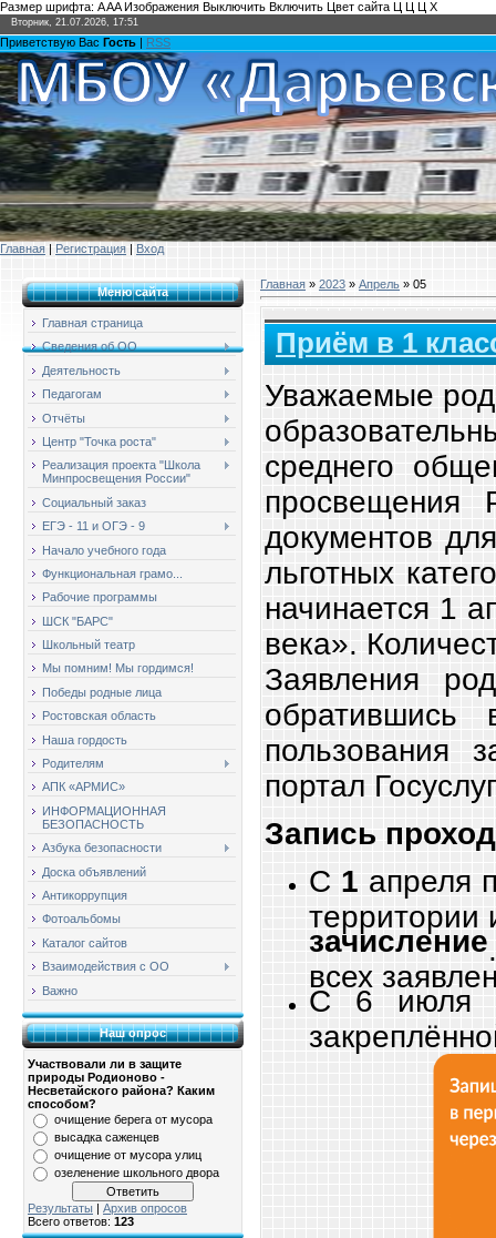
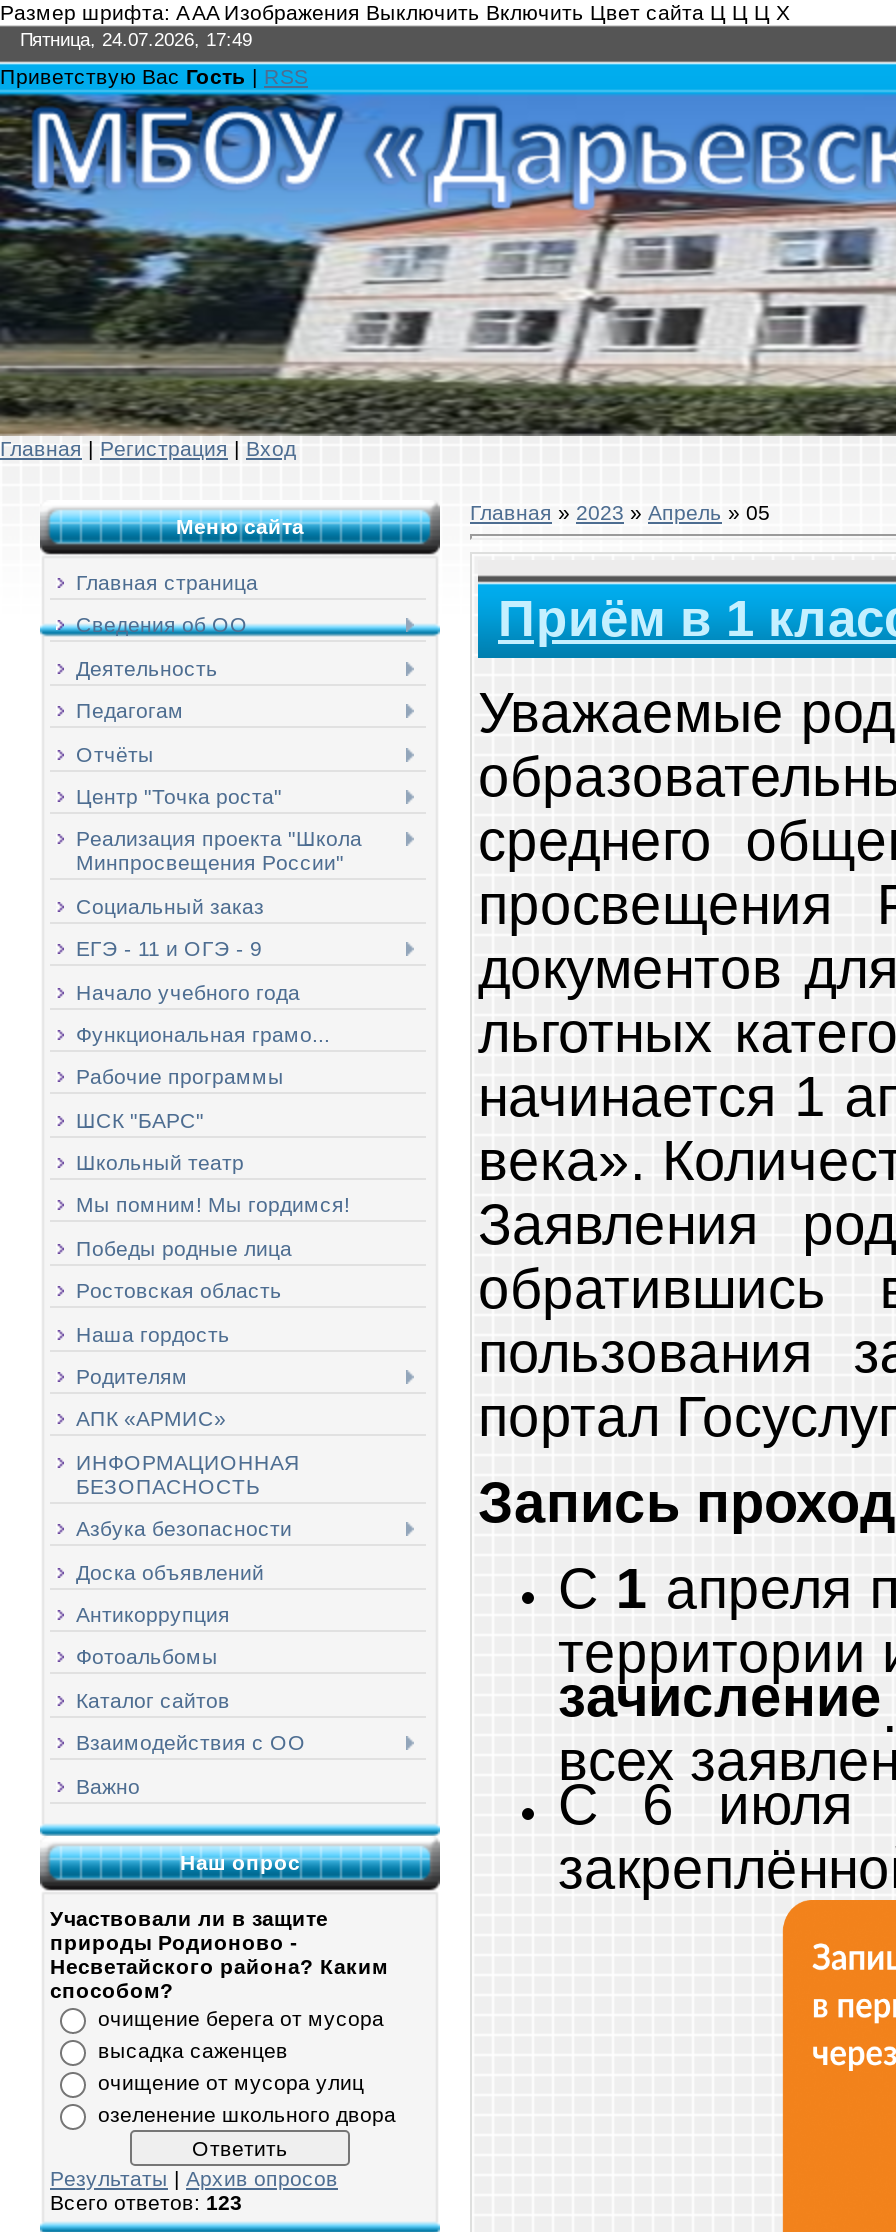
[11,17,138,28] Вторник, 21.07.2026, 17:51 -> [20,30,252,50] Пятница, 24.07.2026, 17:49

